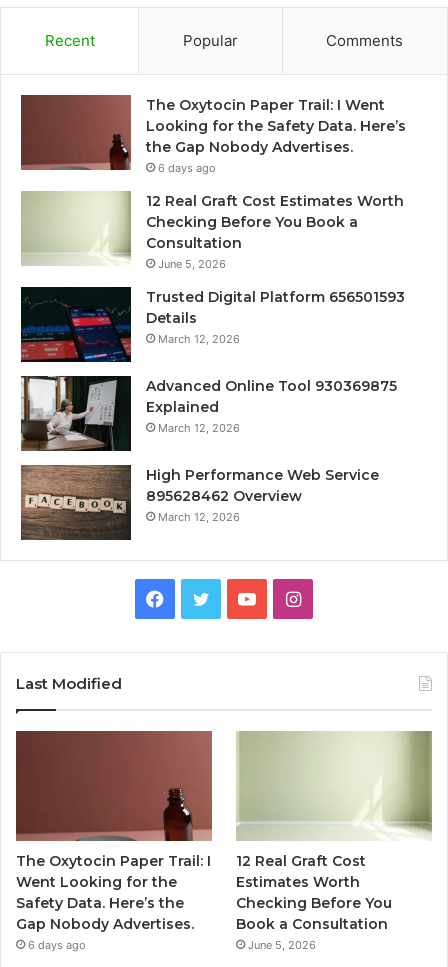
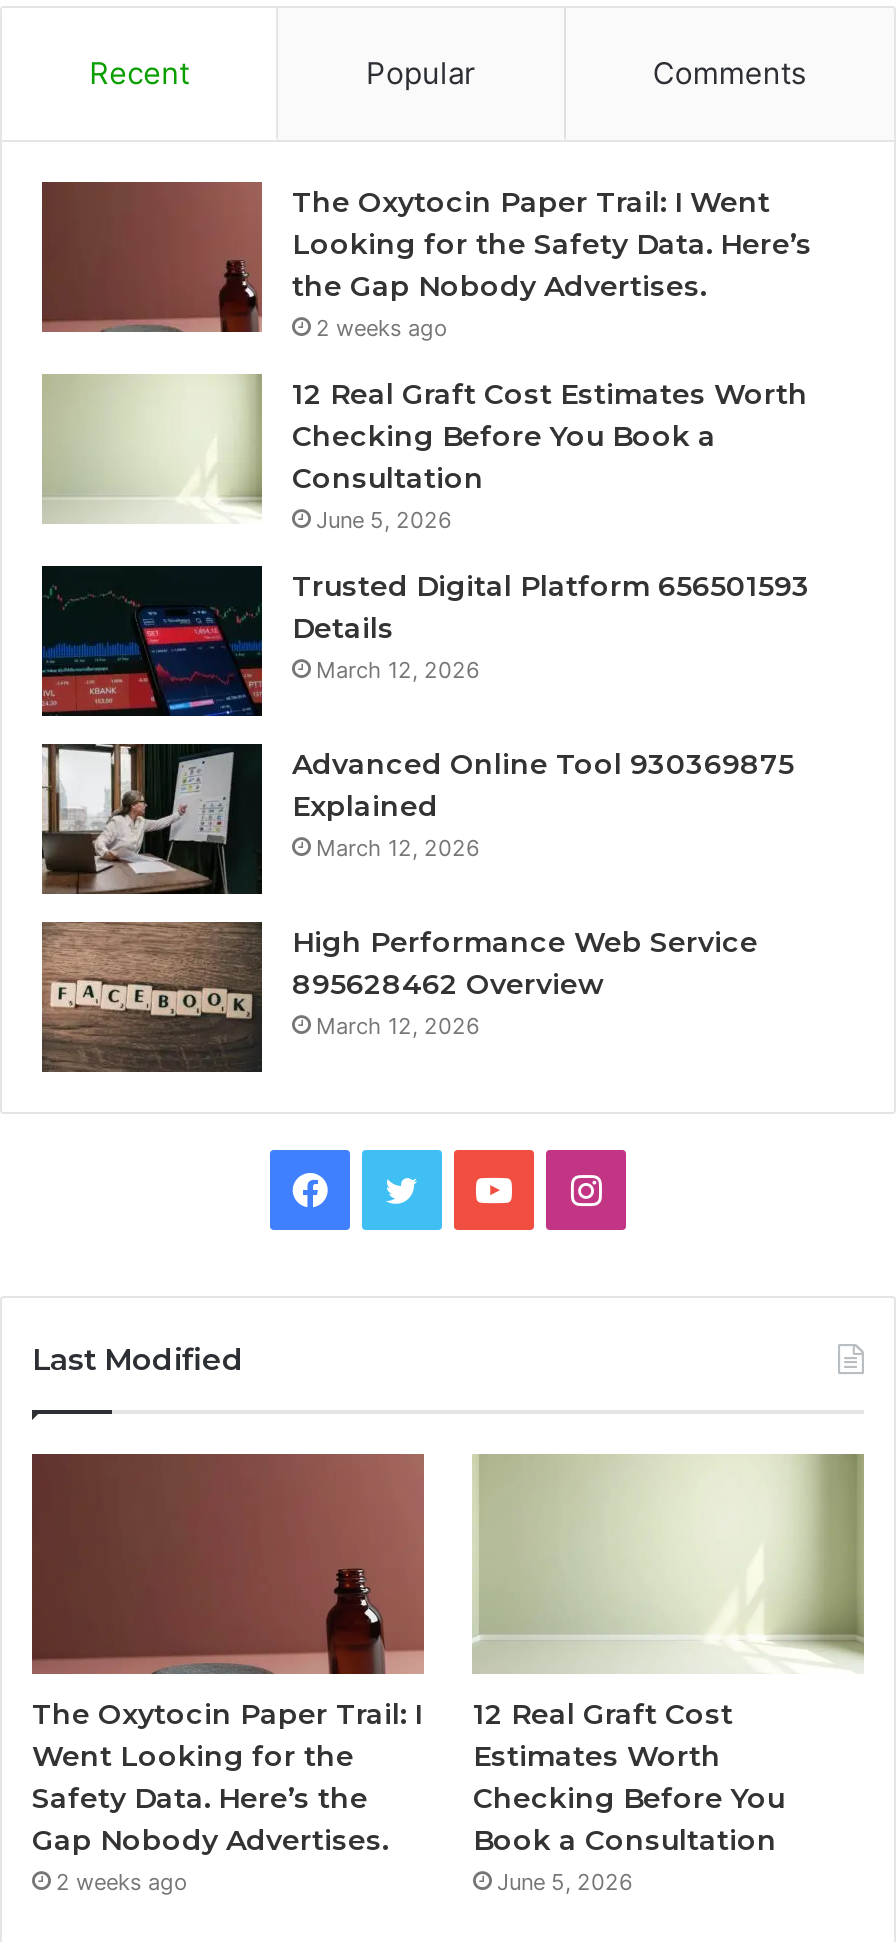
[158,161,216,175] 6 days ago -> [316,314,448,342] 2 weeks ago
[28,938,86,952] 6 days ago -> [56,1868,188,1896] 2 weeks ago

